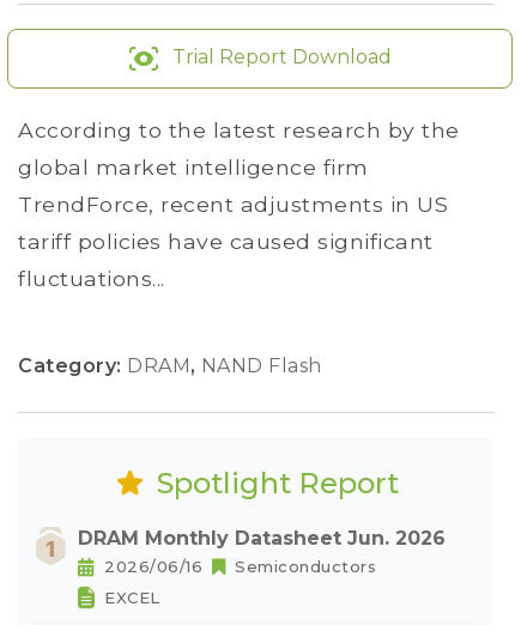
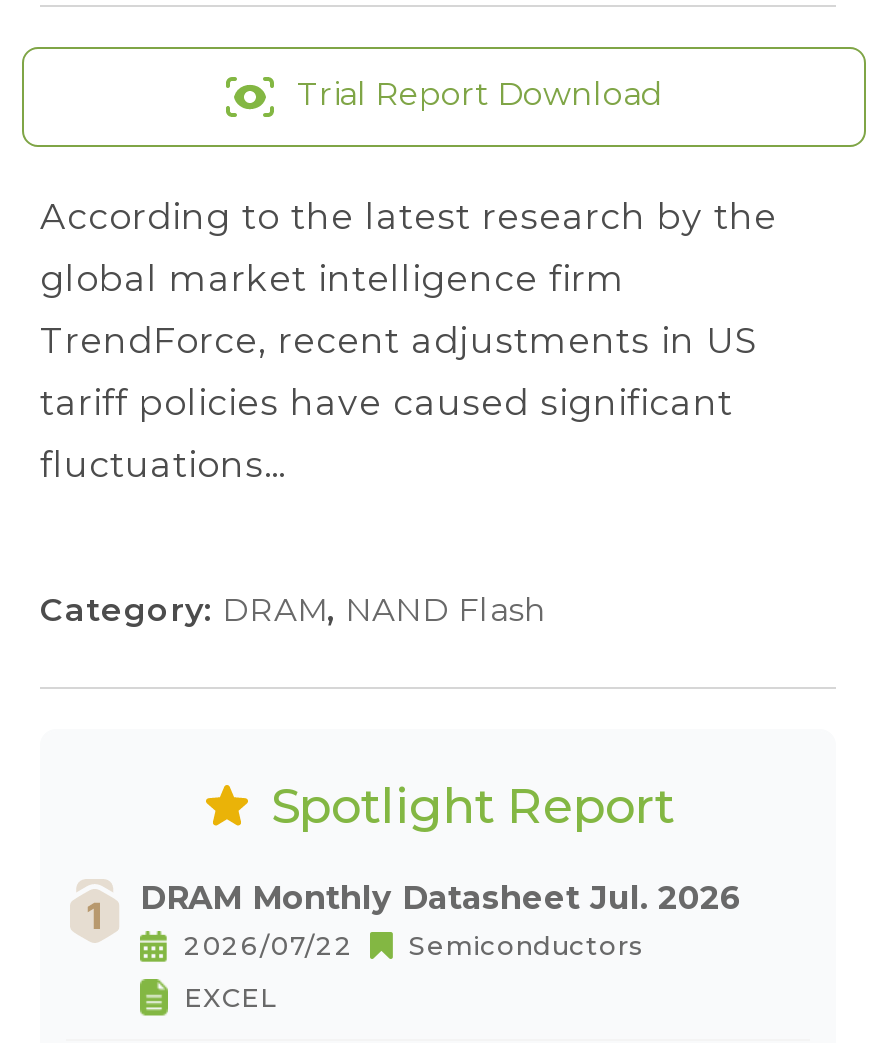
[78,527,446,550] DRAM Monthly Datasheet Jun. 2026 -> [140,879,742,917] DRAM Monthly Datasheet Jul. 2026
[104,557,376,576] 2026/06/16 Semiconductors -> [184,929,644,961] 2026/07/22 Semiconductors

